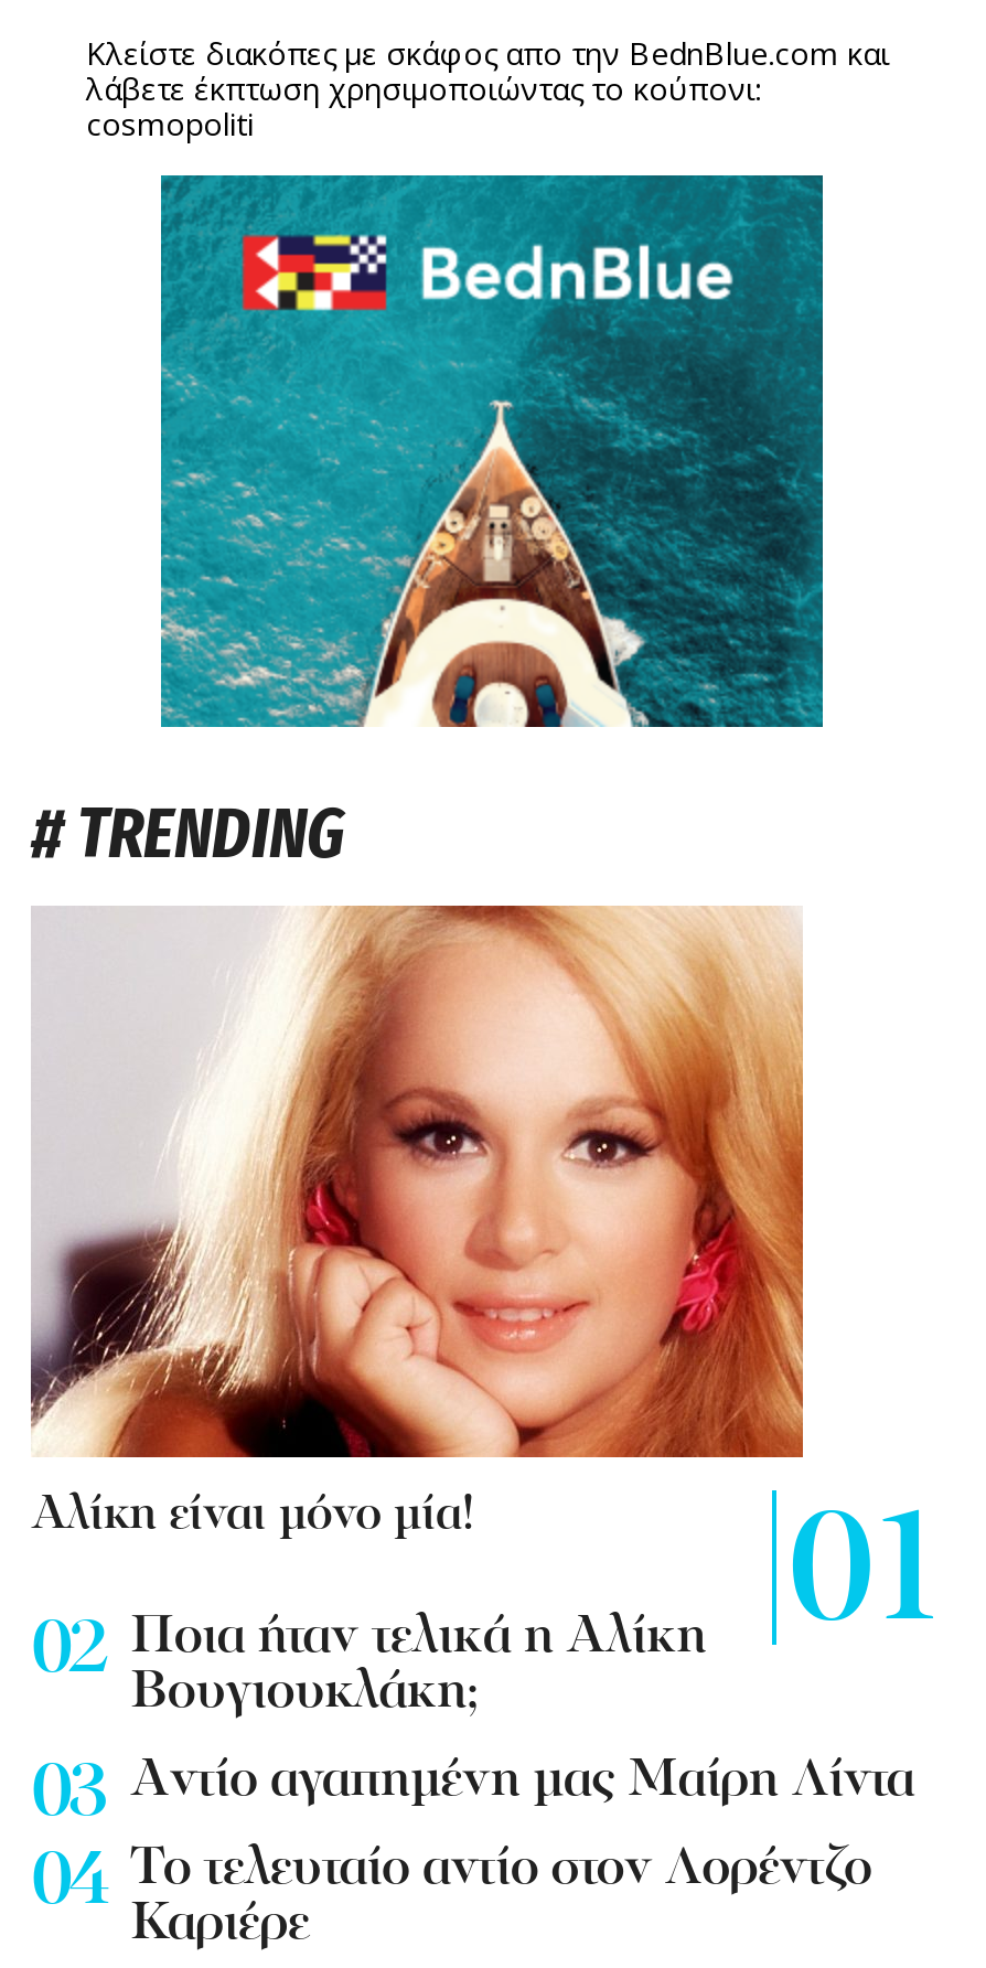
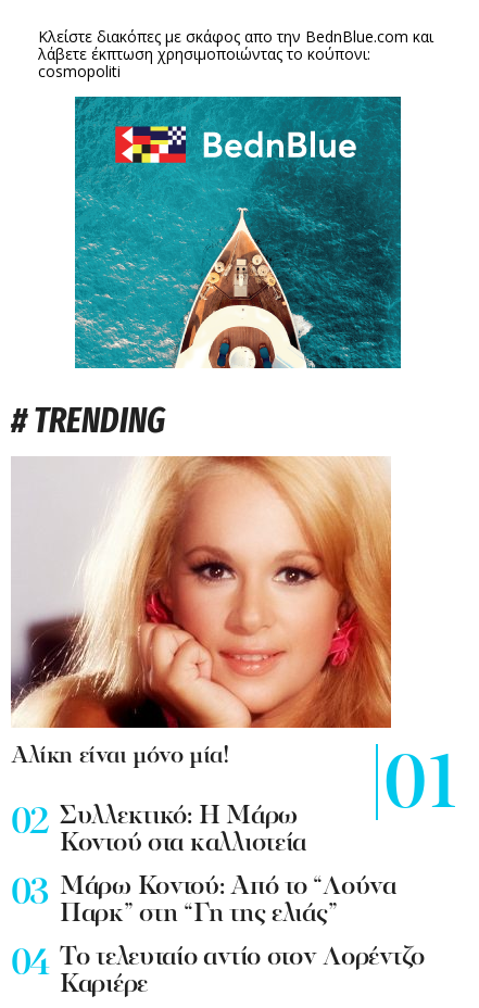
[130,1611,707,1719] Ποια ήταν τελικά η Αλίκη | Βουγιουκλάκη; -> [60,803,306,856] Συλλεκτικό: Η Μάρω | Κοντού στα καλλιστεία
[130,1754,914,1807] Aντίο αγαπημένη μας Μαίρη Λίντα -> [60,874,396,927] Mάρω Κοντού: Από το “Λούνα | Παρκ” στη “Γη της ελιάς”

